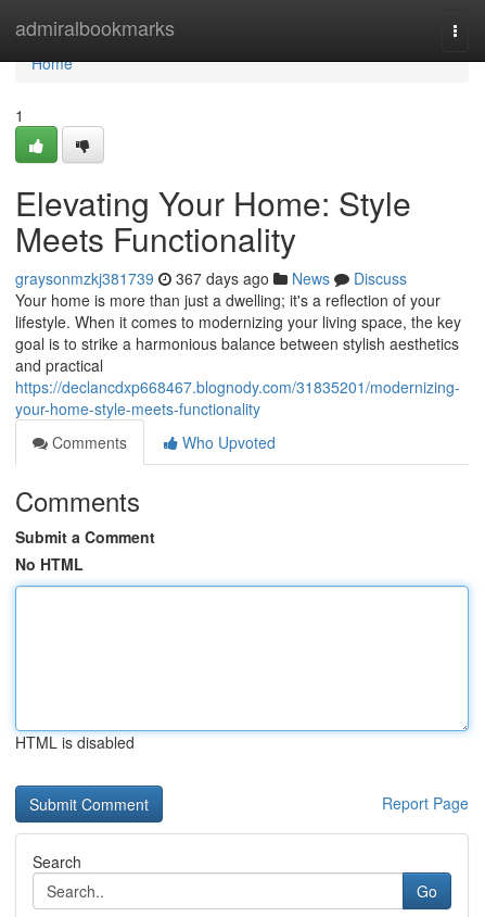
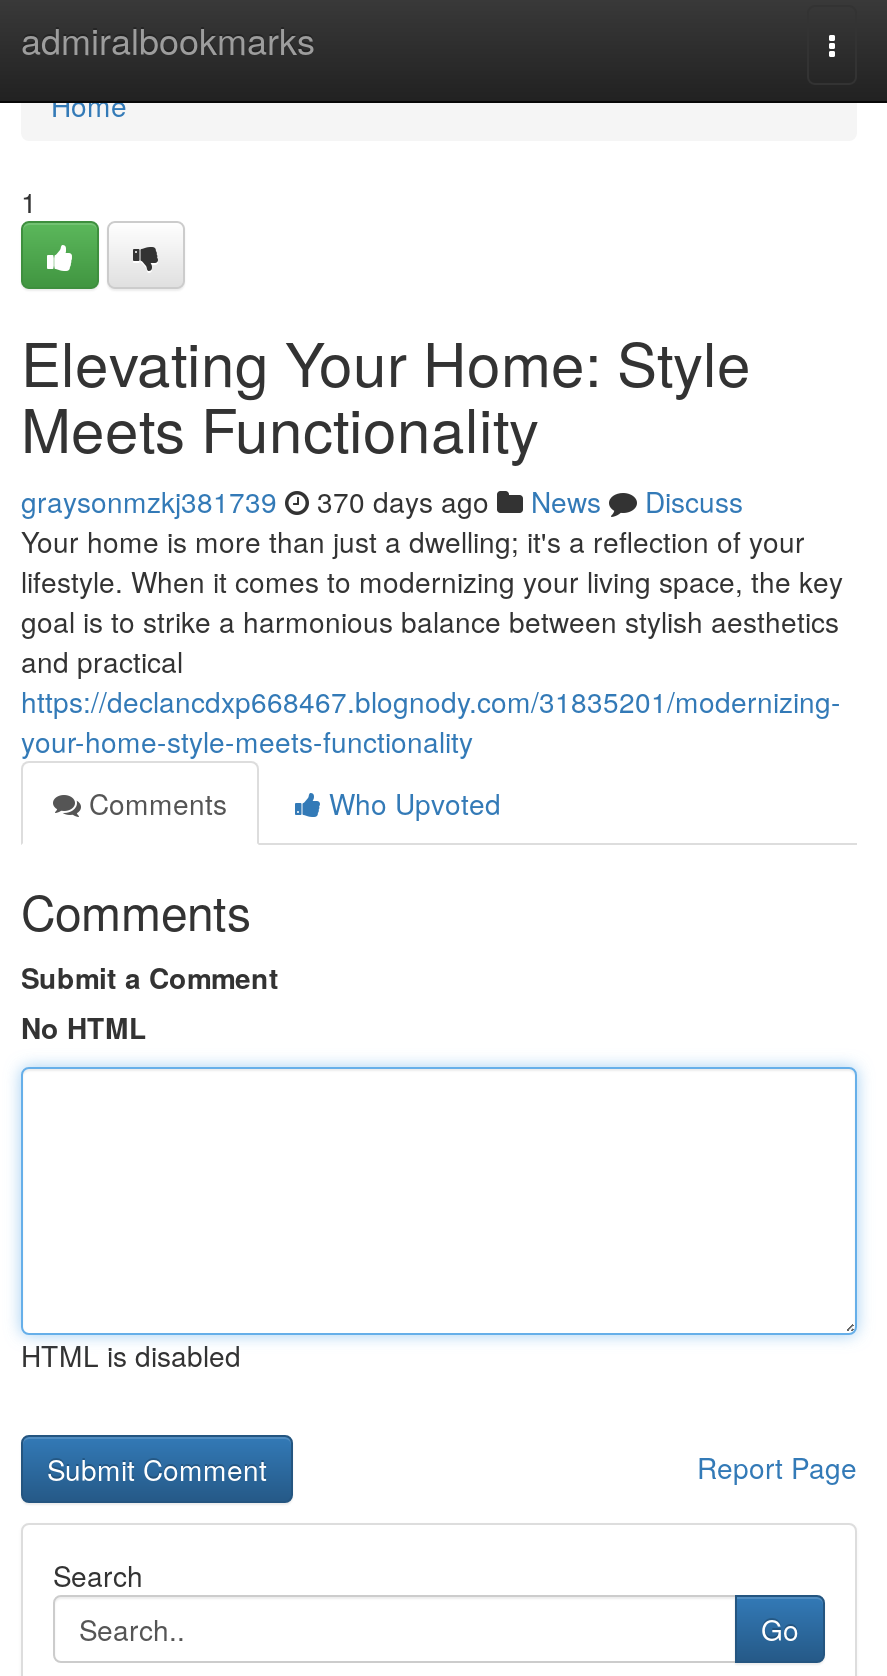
[15,267,407,289] graysonmzkj381739 367 days ago News Discuss -> [21,481,743,521] graysonmzkj381739 370 days ago News Discuss

